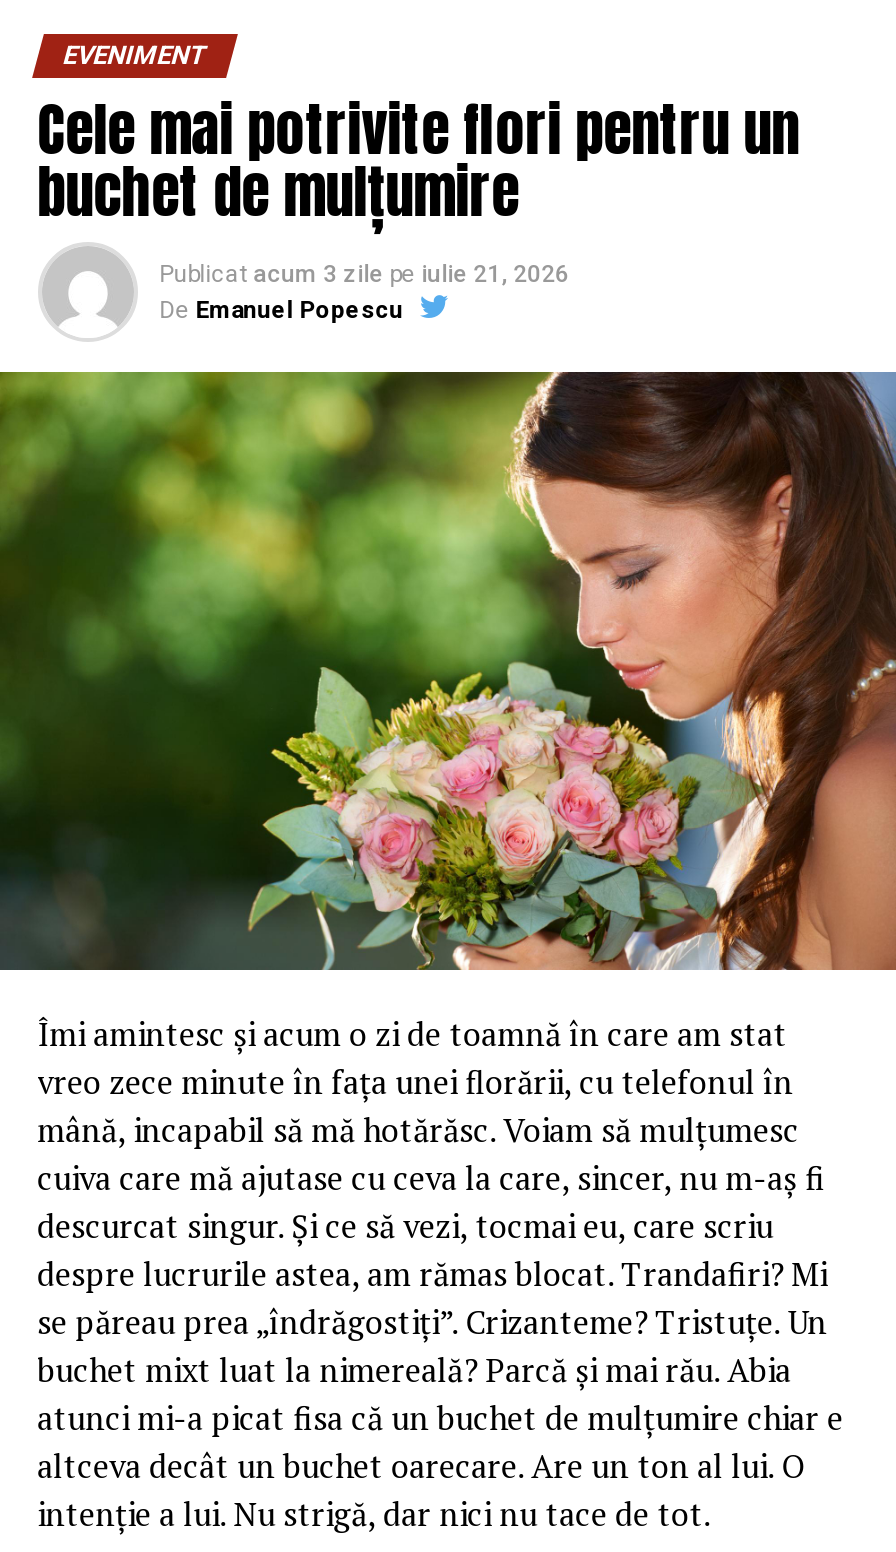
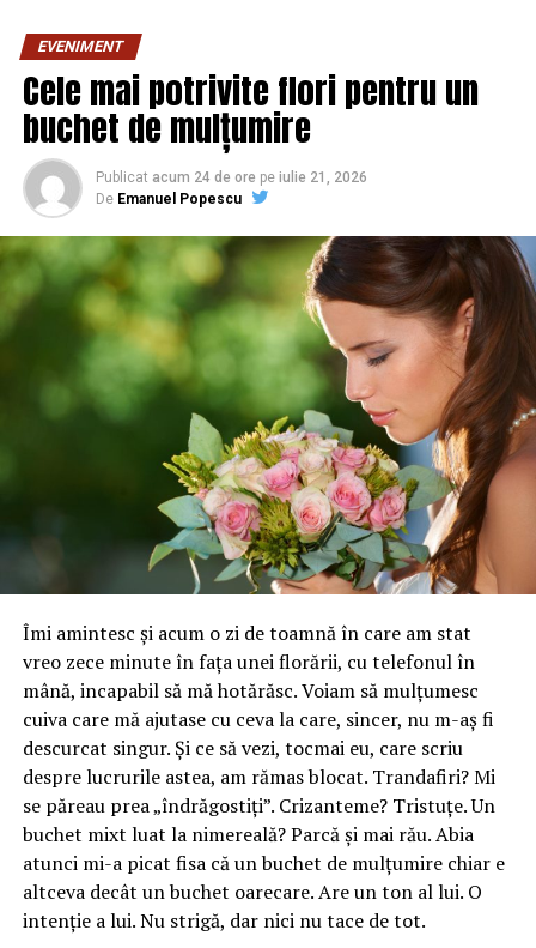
[159,261,569,289] Publicat acum 3 zile pe iulie 21, 2026 -> [95,169,367,186] Publicat acum 24 de ore pe iulie 21, 2026

